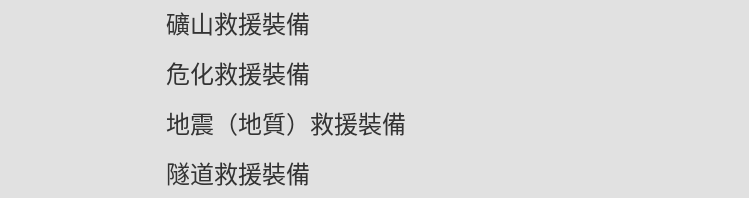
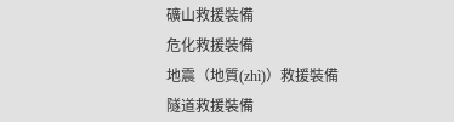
[166,111,406,139] 地震（地質）救援裝備 -> [166,68,339,85] 地震（地質(zhì)）救援裝備

